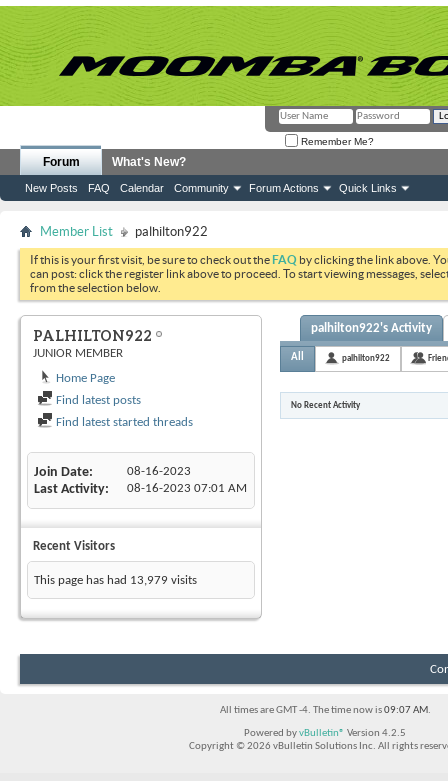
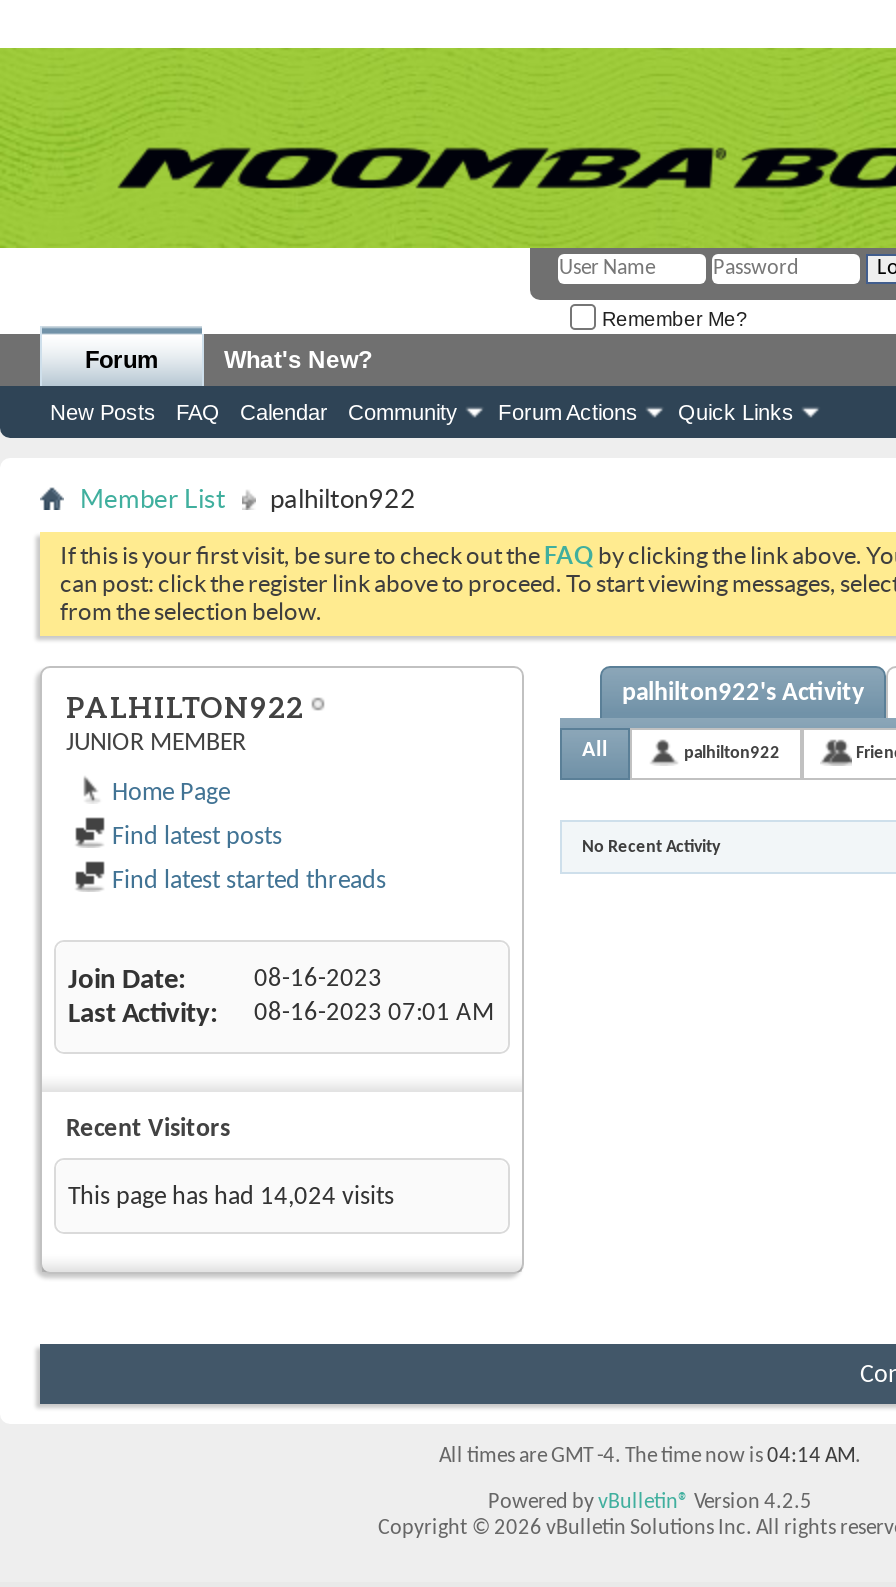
[34,574,197,587] This page has had 13,979 visits -> [68,1185,394,1211] This page has had 14,024 visits
[219,705,430,716] All times are GMT -4. The time now is 09:07 AM. -> [439,1447,861,1469] All times are GMT -4. The time now is 04:14 AM.

